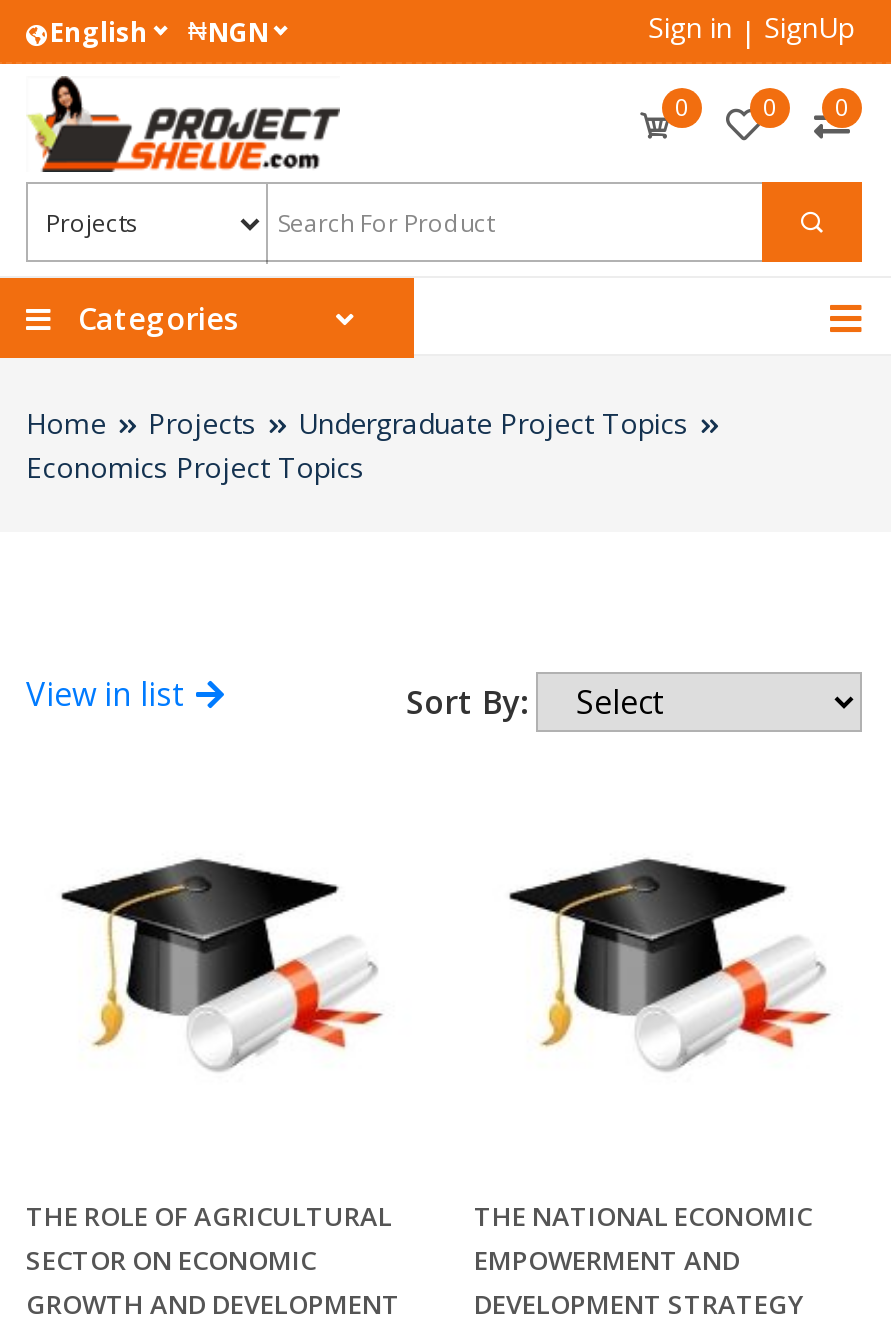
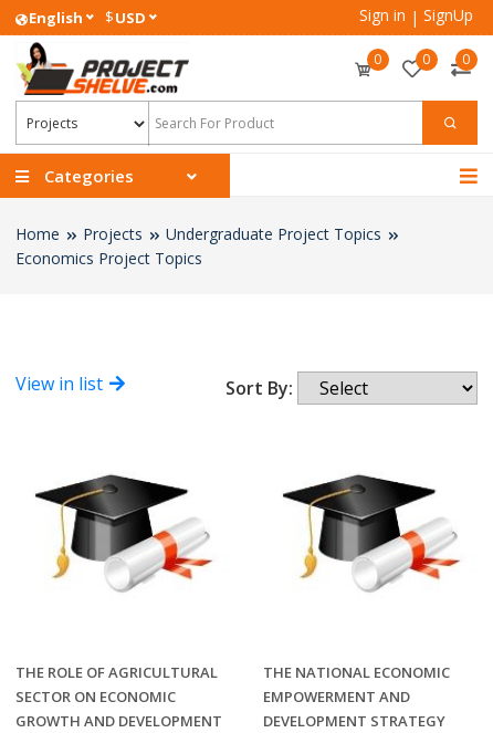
[188,12,268,50] ₦NGN -> [105,7,146,28] $USD

